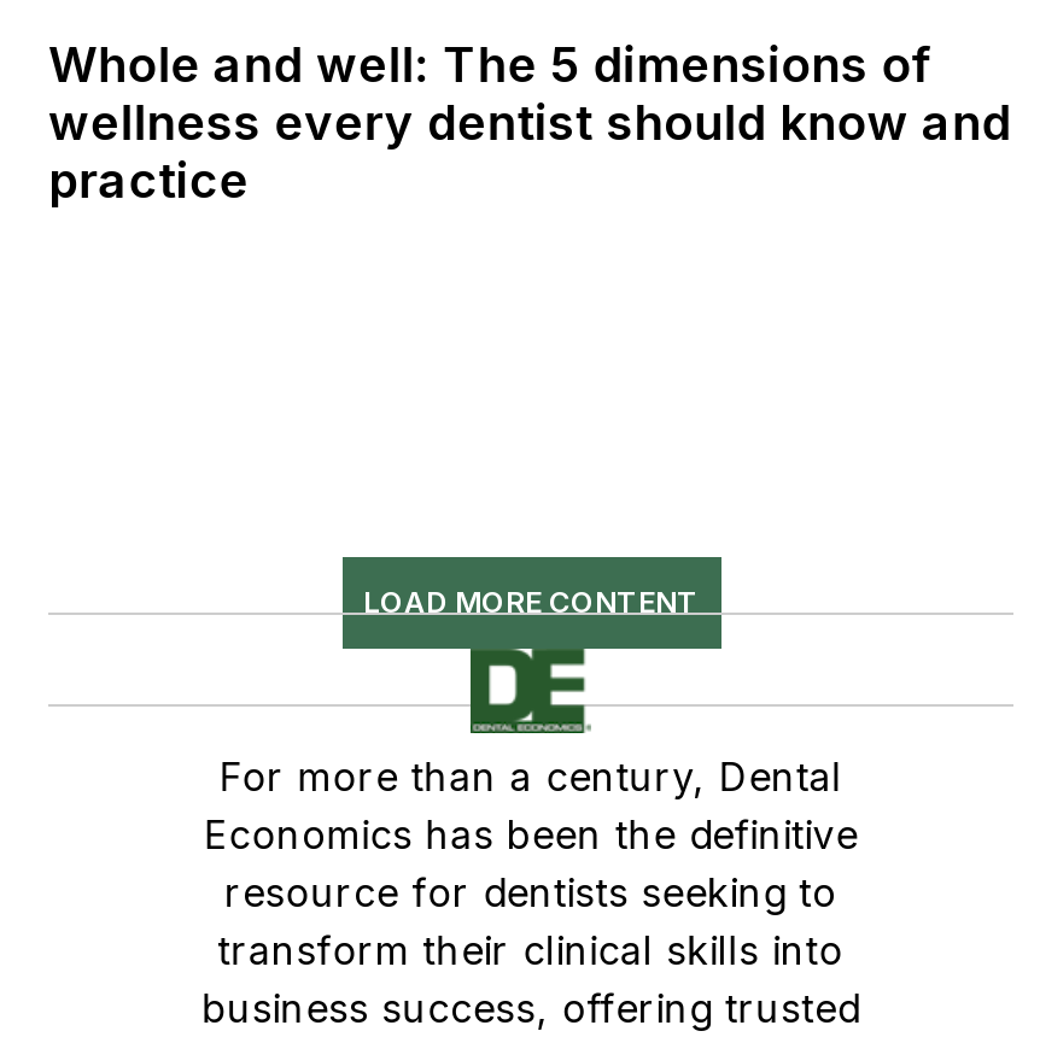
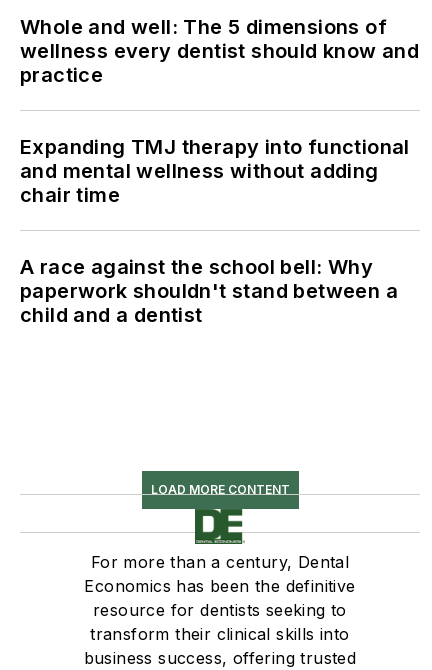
none -> [20,135,410,327] Expanding TMJ therapy into functional | and mental wellness without adding | chair time | A race against the school bell: Why | paperwork shouldn't stand between a | child and a dentist

